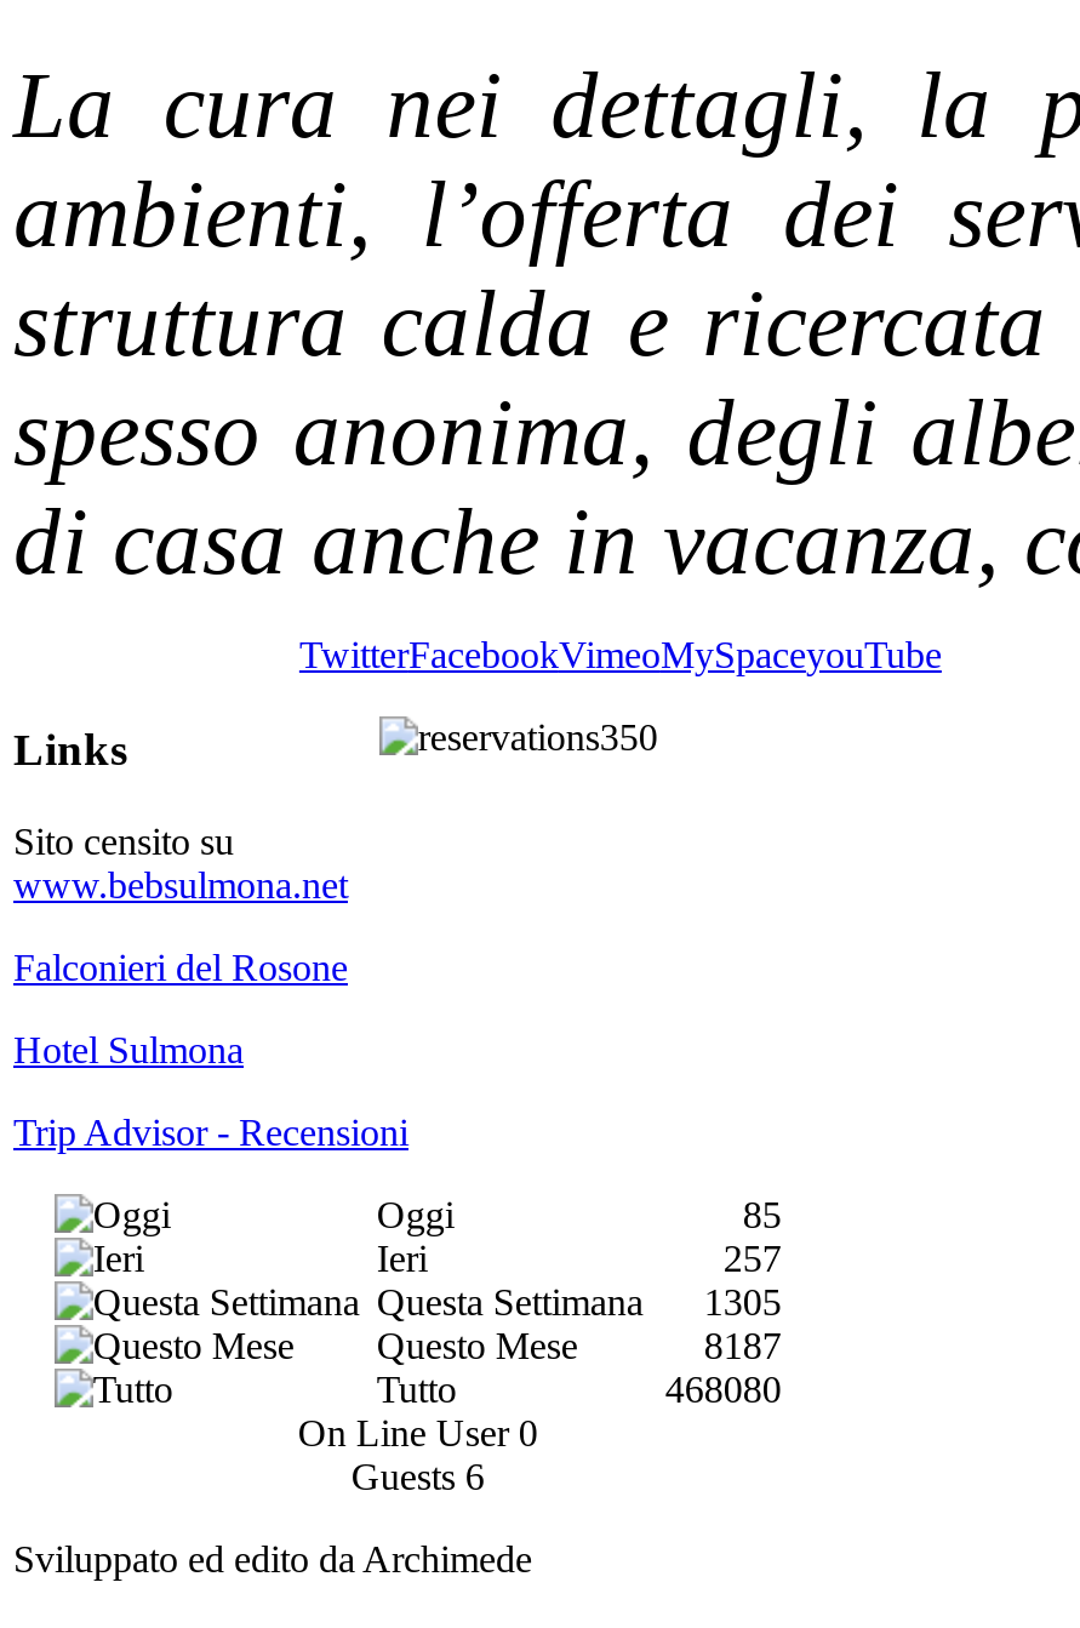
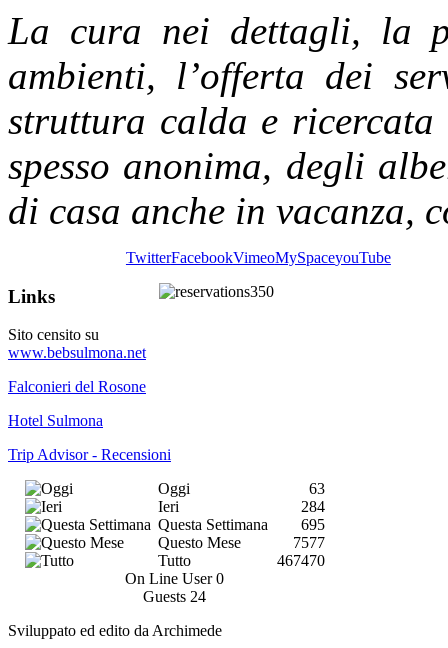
[743,1195,782,1236] 85 -> [309,480,325,497] 63
[723,1238,782,1280] 257 -> [301,498,325,515] 284
[377,1282,782,1323] Questa Settimana 1305 -> [158,516,325,533] Questa Settimana 695
[704,1326,782,1367] 8187 -> [293,534,325,551] 7577
[665,1369,782,1411] 468080 -> [277,552,325,569] 467470
[351,1457,485,1498] Guests 6 -> [143,588,206,605] Guests 24

